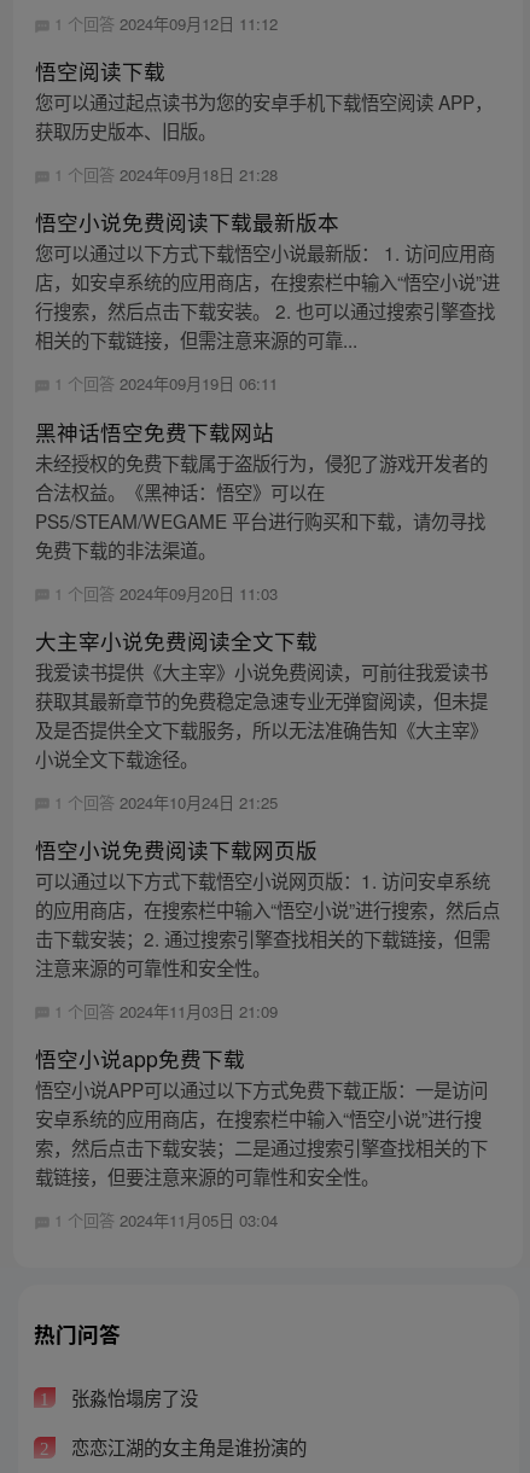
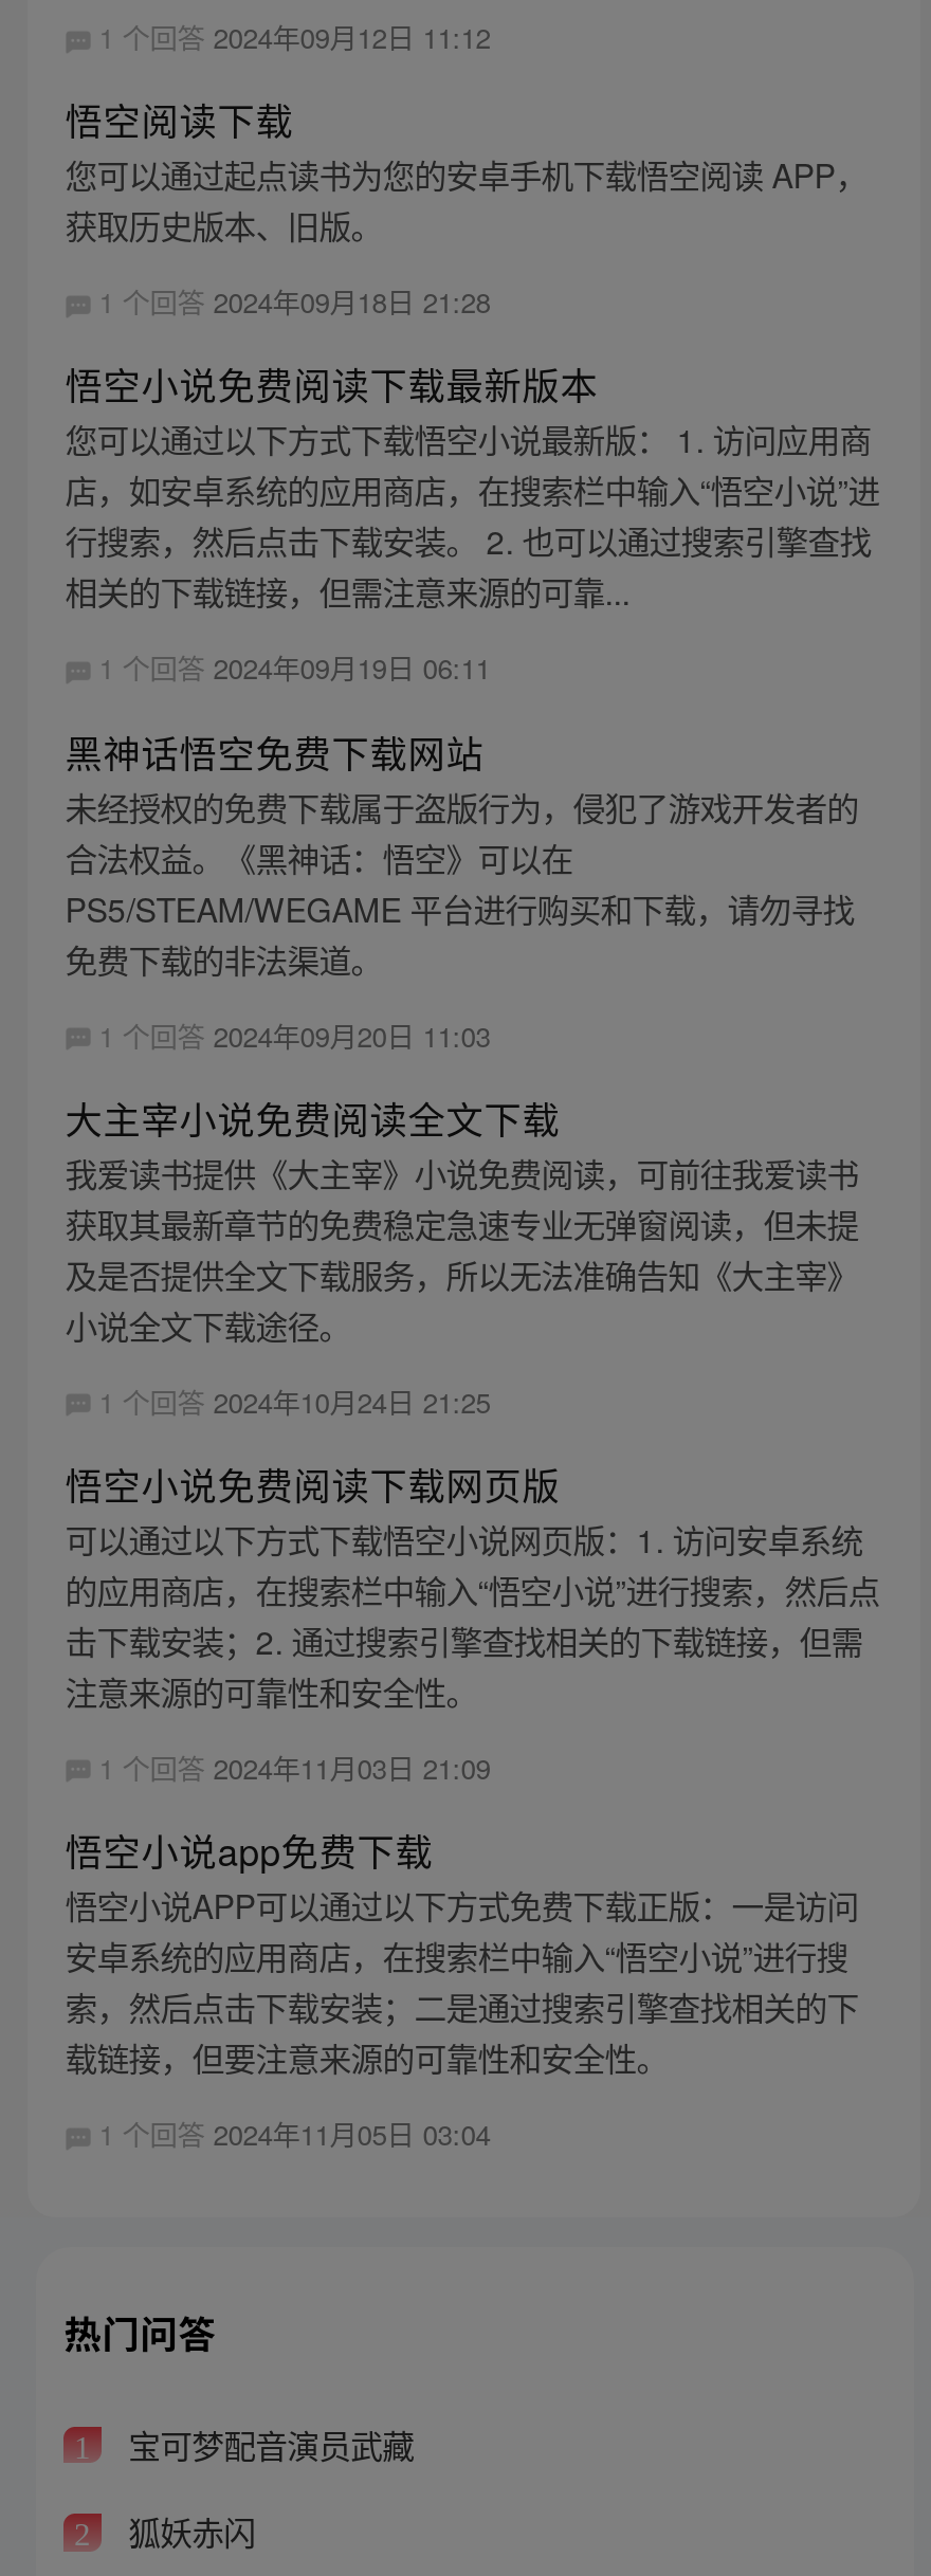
[66,1383,198,1410] 张淼怡塌房了没 -> [120,2420,414,2466] 宝可梦配音演员武藏
[66,1434,306,1460] 恋恋江湖的女主角是谁扮演的 -> [120,2508,255,2554] 狐妖赤闪

